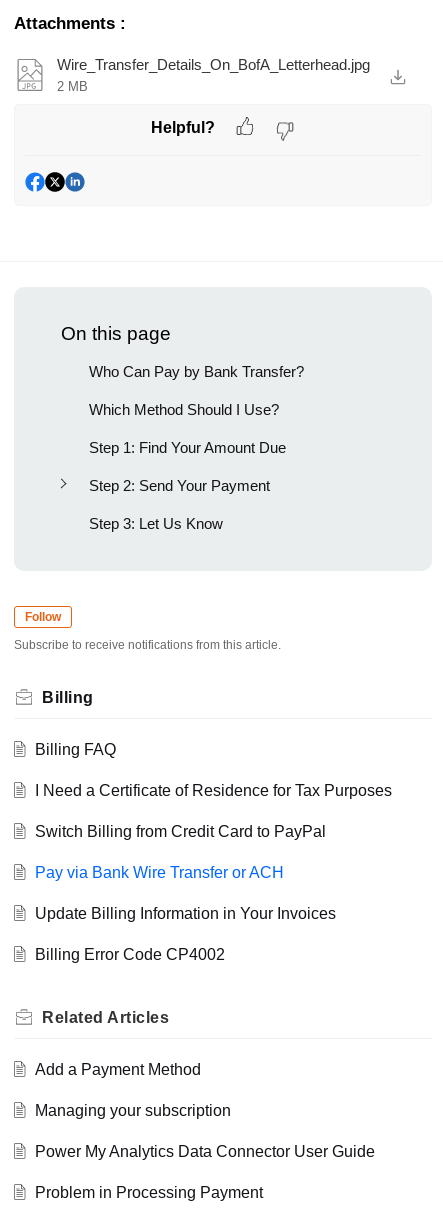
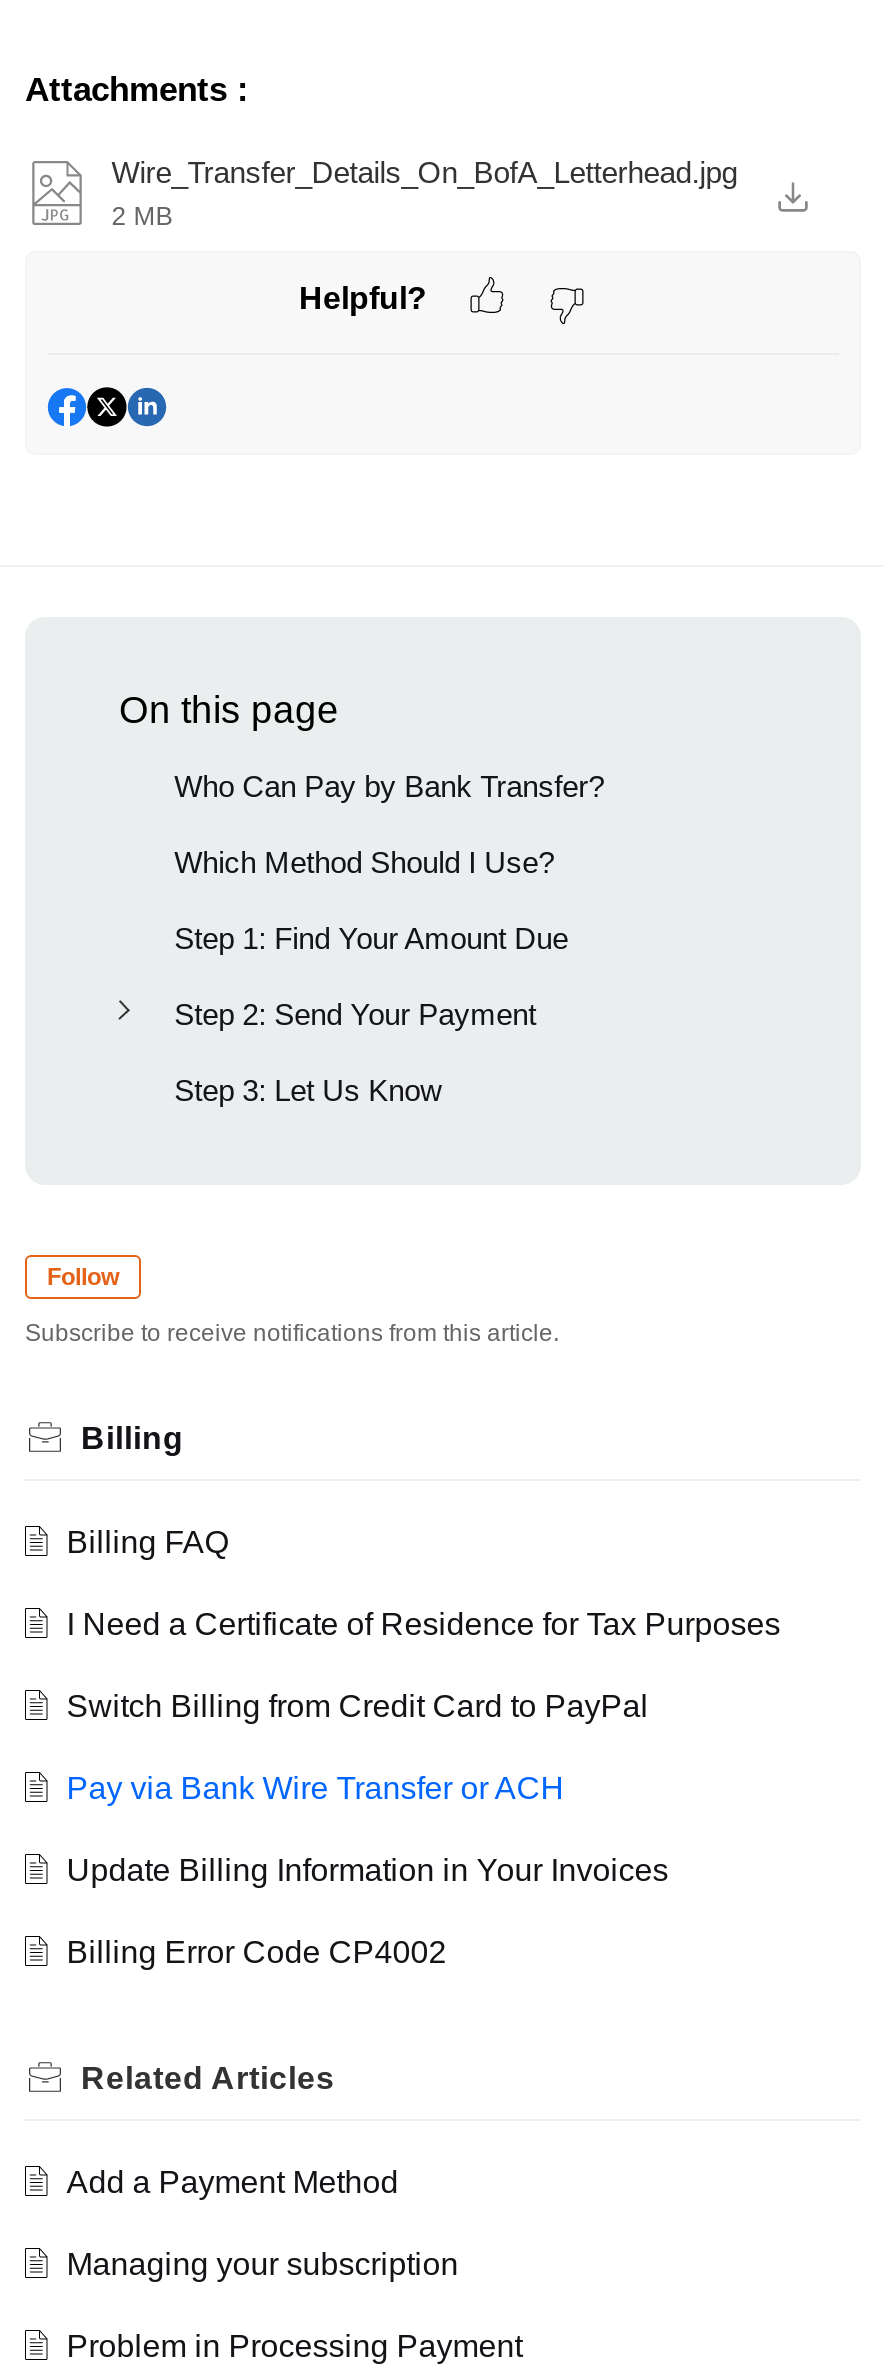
[35,1143,375,1160] Power My Analytics Data Connector User Guide -> none

